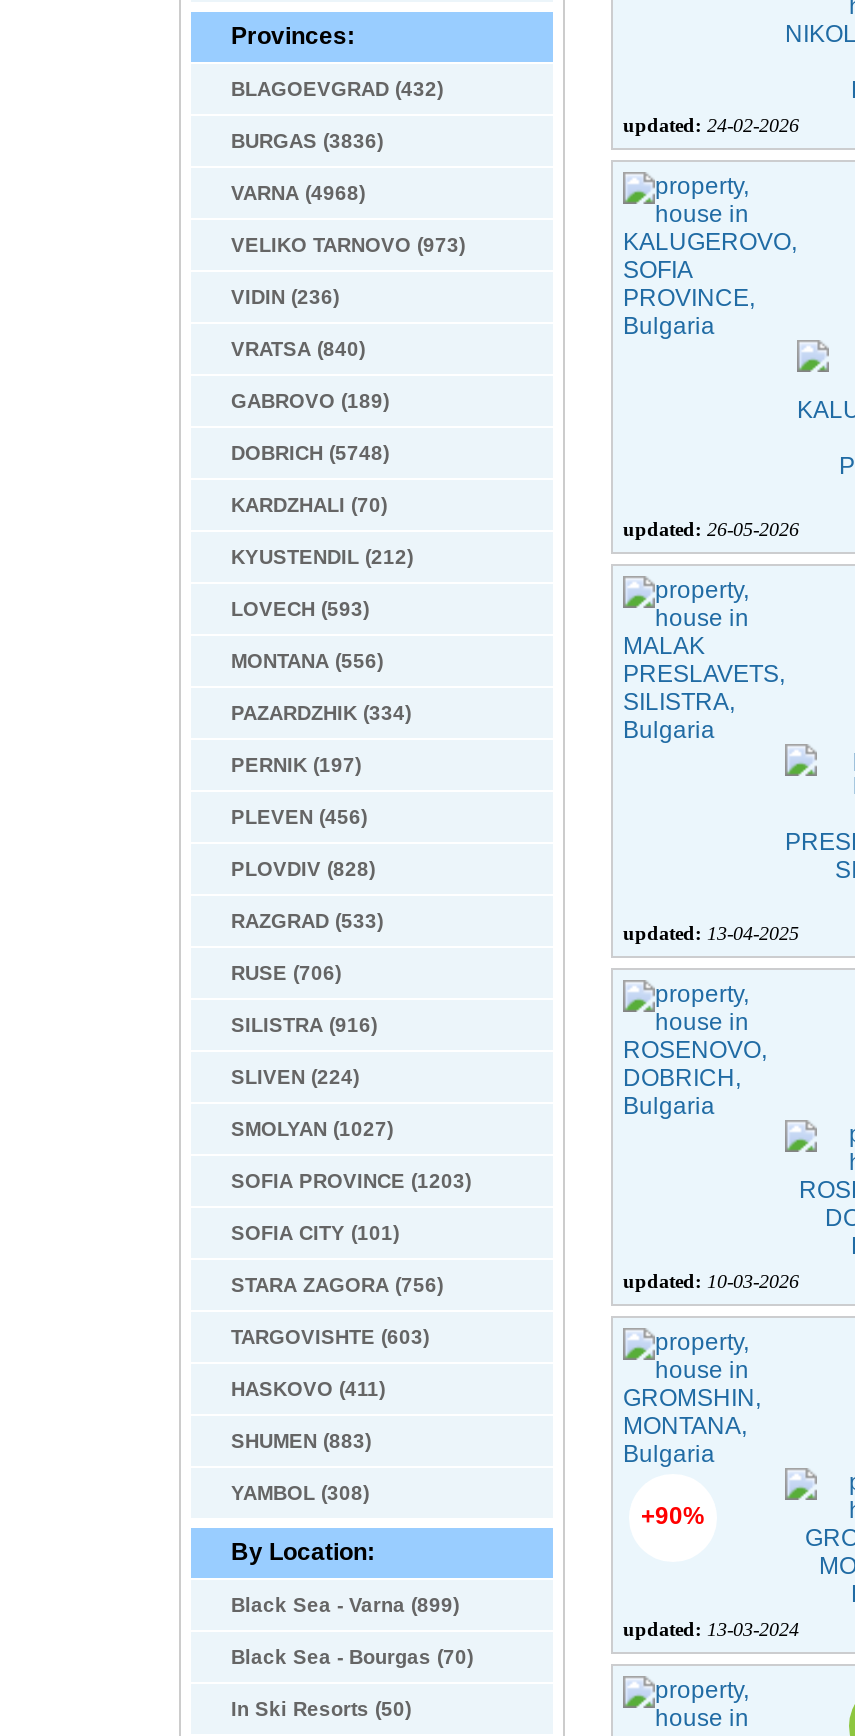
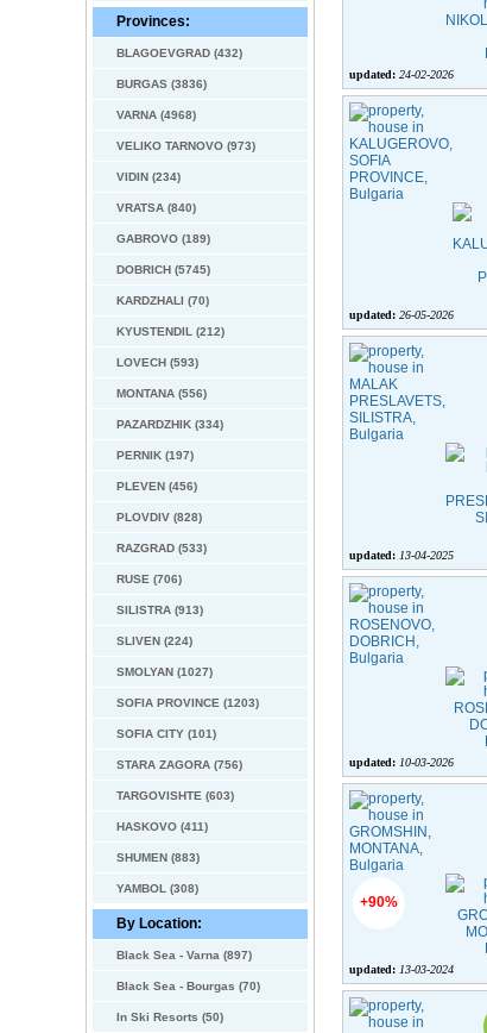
[231,286,339,308] VIDIN (236) -> [116,170,181,183] VIDIN (234)
[231,442,389,464] DOBRICH (5748) -> [116,263,210,276] DOBRICH (5745)
[231,1014,377,1036] SILISTRA (916) -> [116,603,203,616] SILISTRA (913)
[231,1594,459,1616] Black Sea - Varna (899) -> [116,949,252,962] Black Sea - Varna (897)

